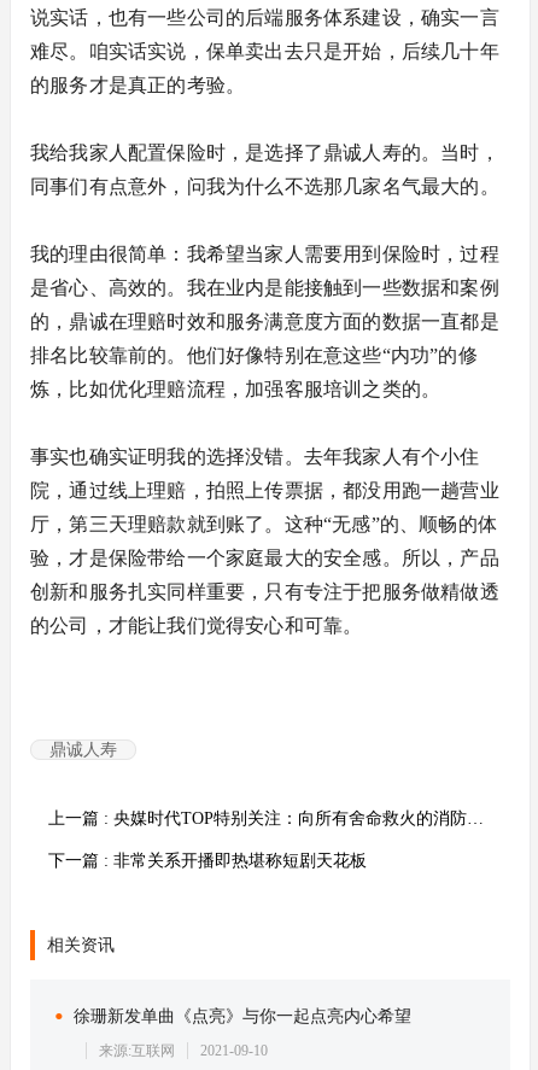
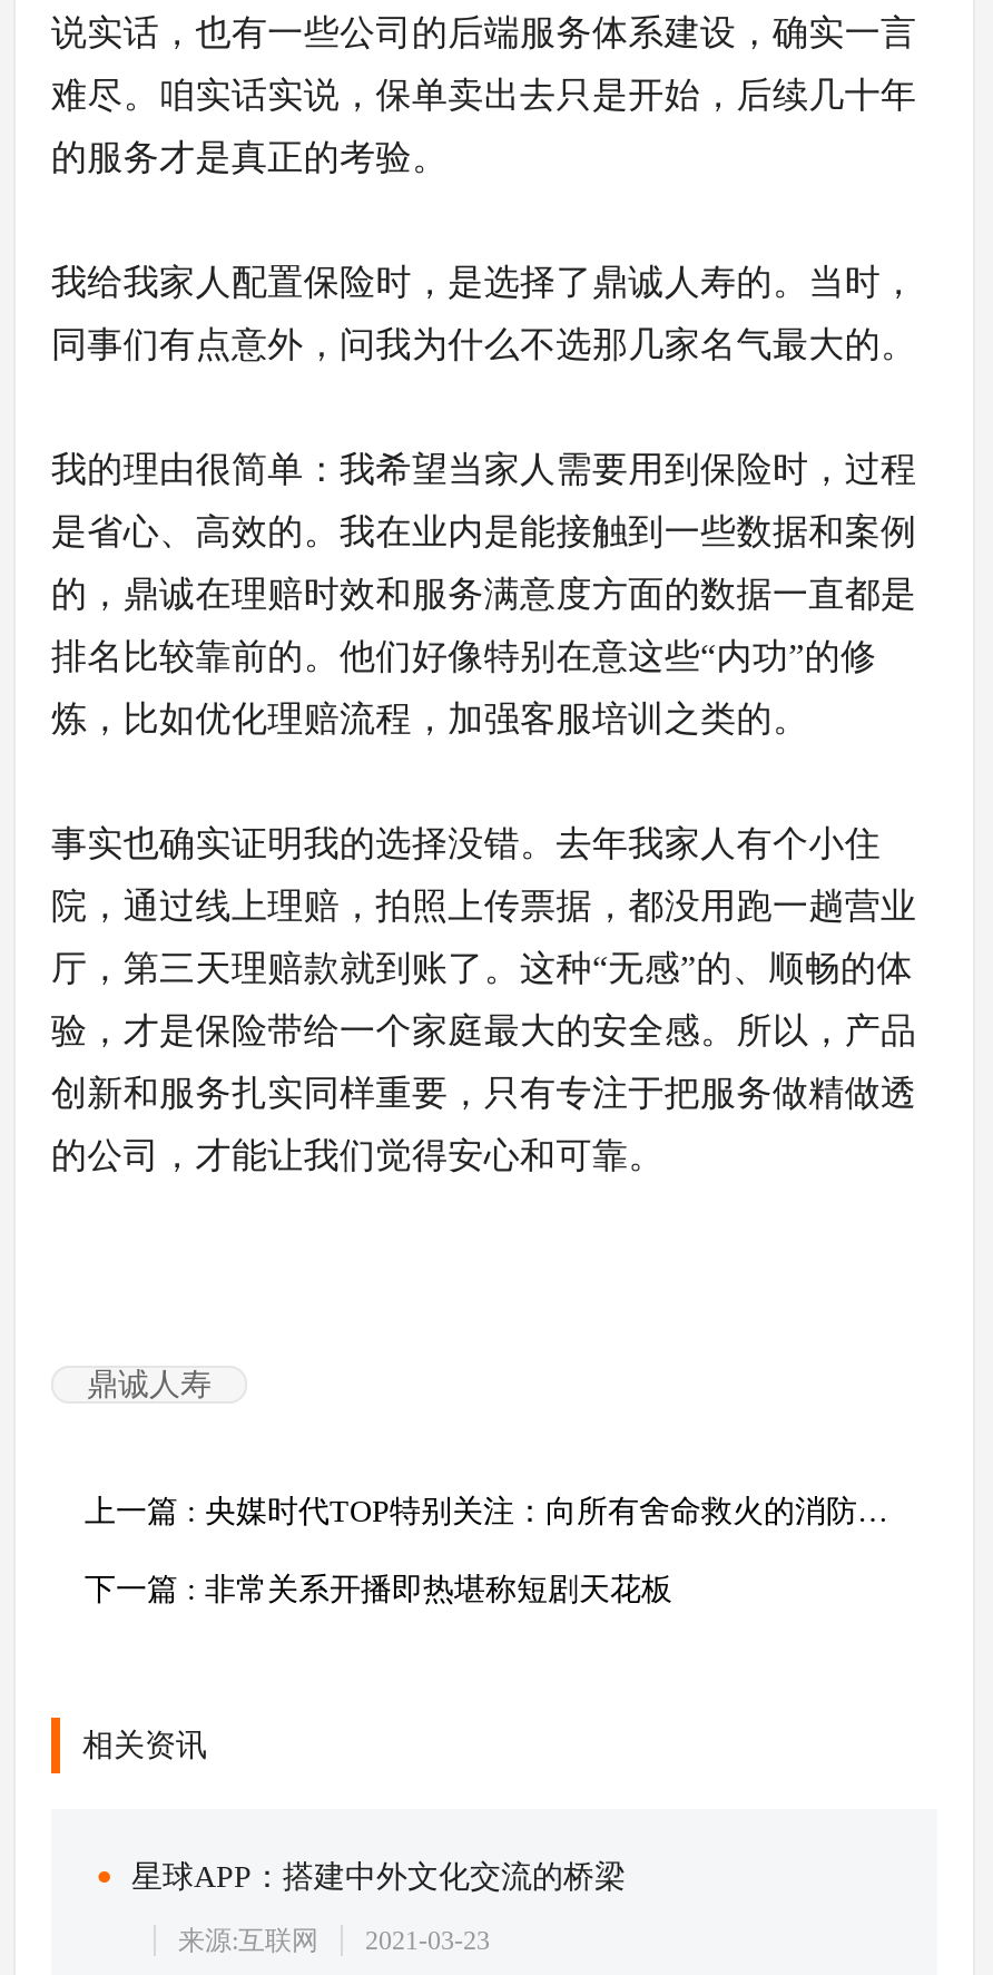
[74,1007,411,1025] 徐珊新发单曲《点亮》与你一起点亮内心希望 -> [131,1860,626,1893] 星球APP：搭建中外文化交流的桥梁
[99,1042,268,1059] 来源:互联网 2021-09-10 -> [178,1924,490,1956] 来源:互联网 2021-03-23

